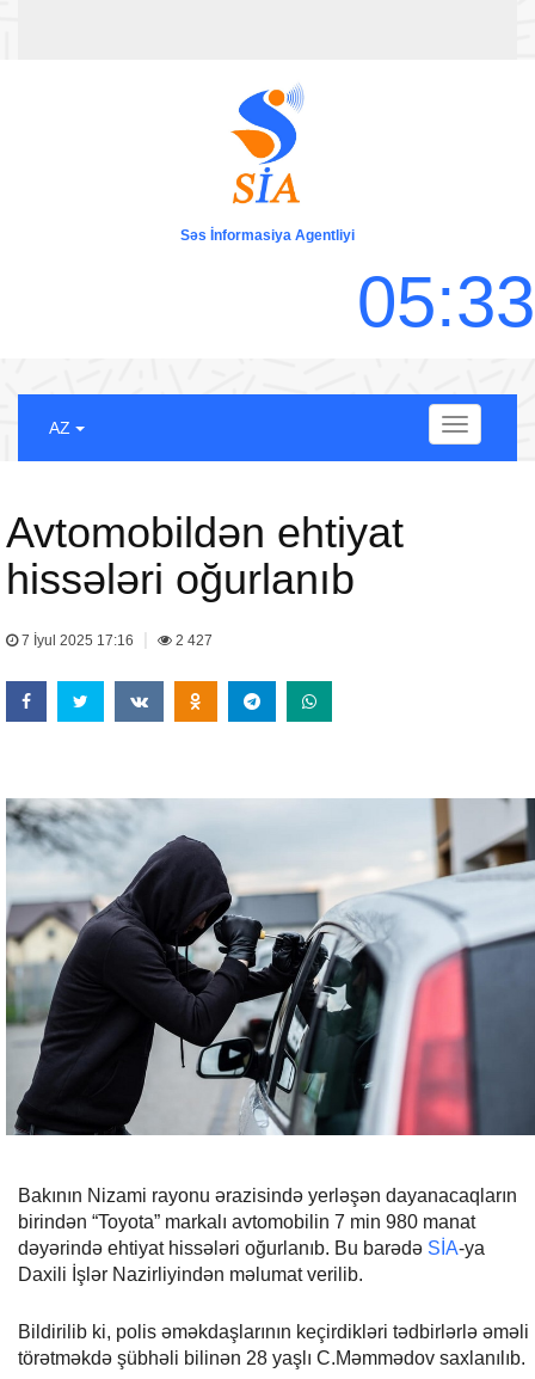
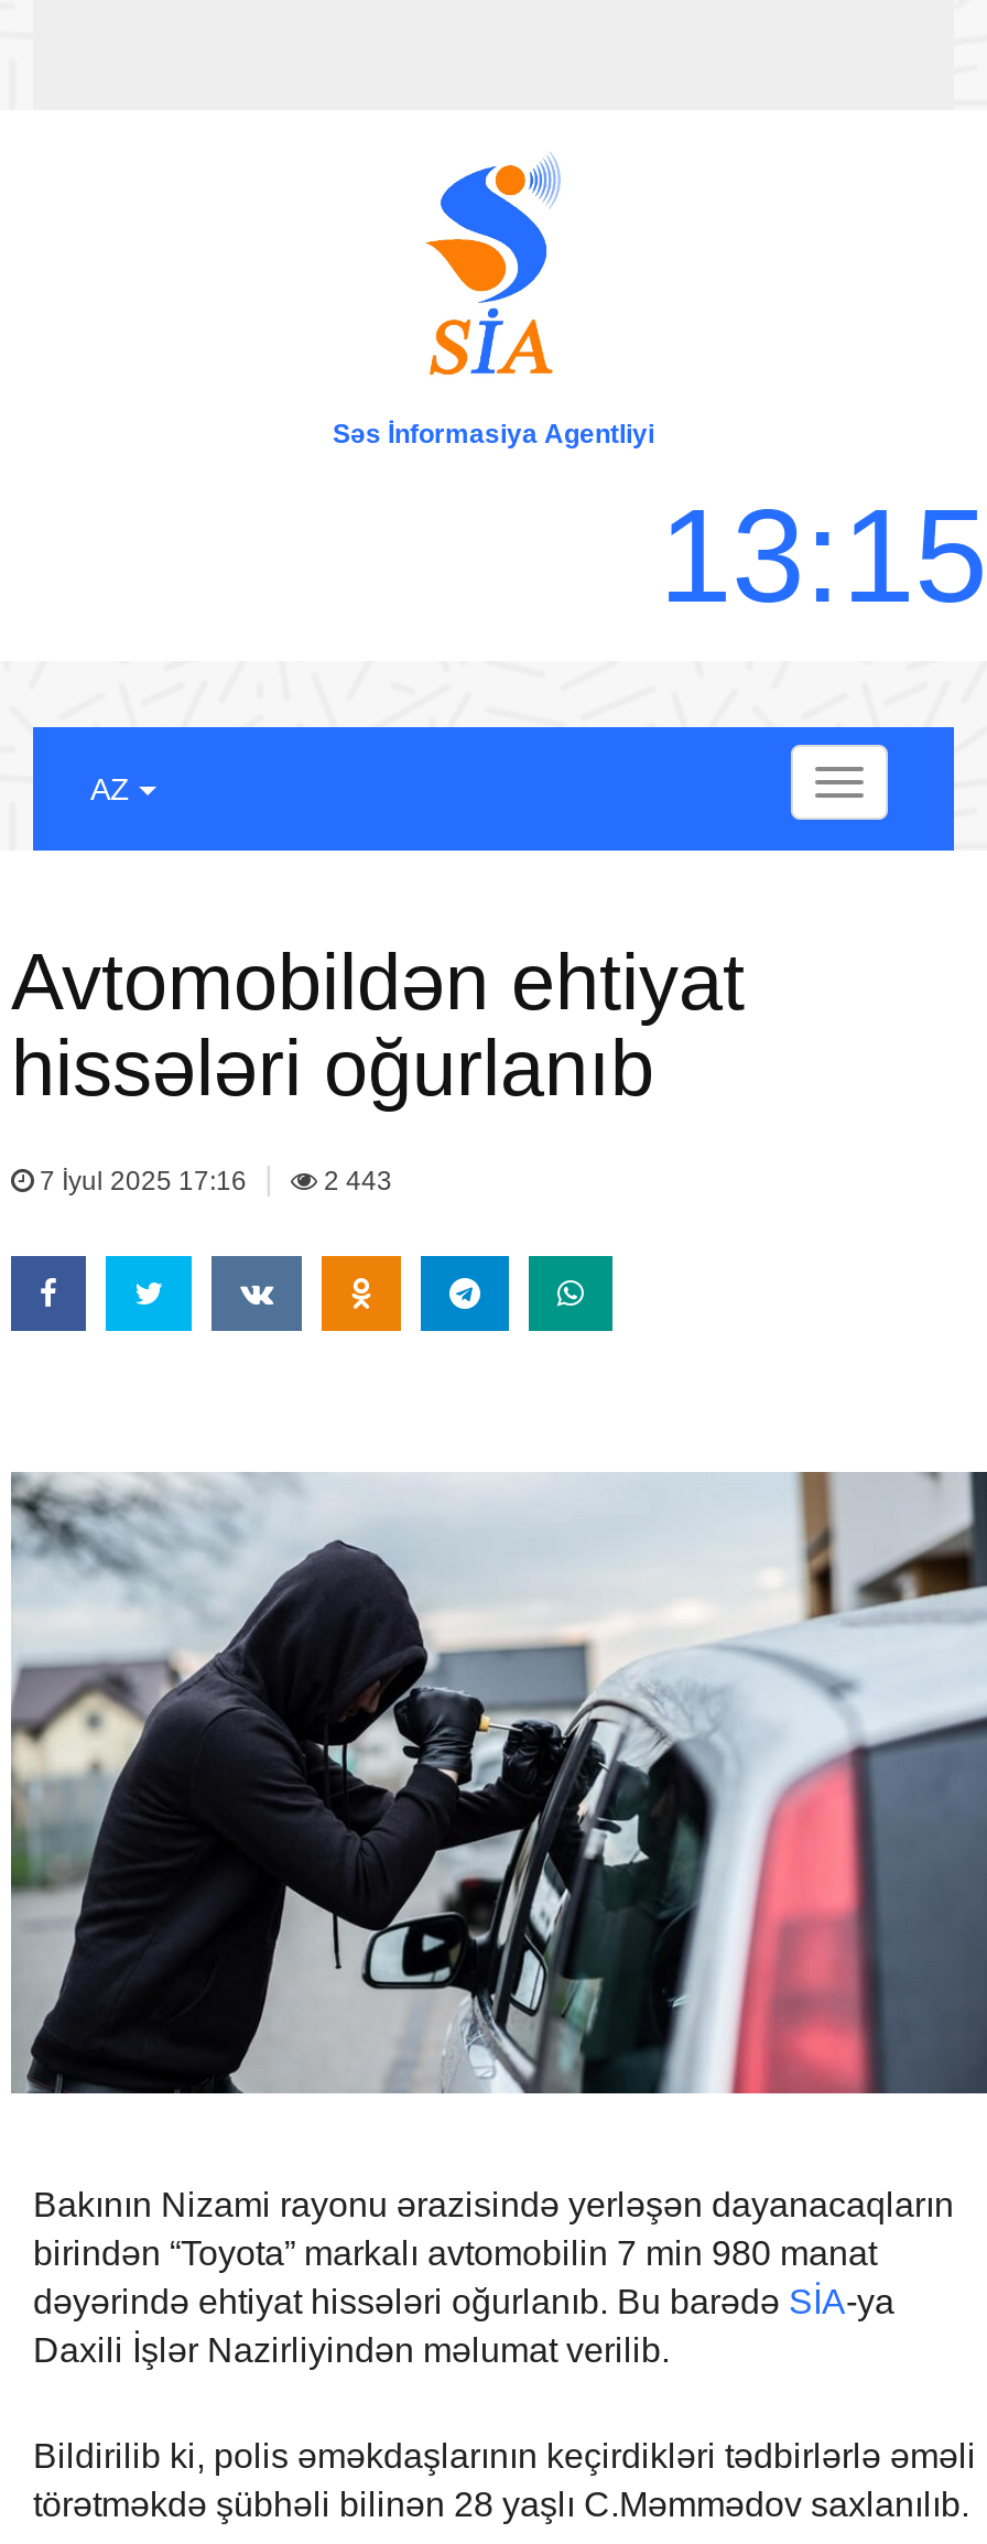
[357,262,535,342] 05:33 -> [659,483,987,630] 13:15
[172,632,213,649] 2 427 -> [317,1166,392,1197] 2 443

